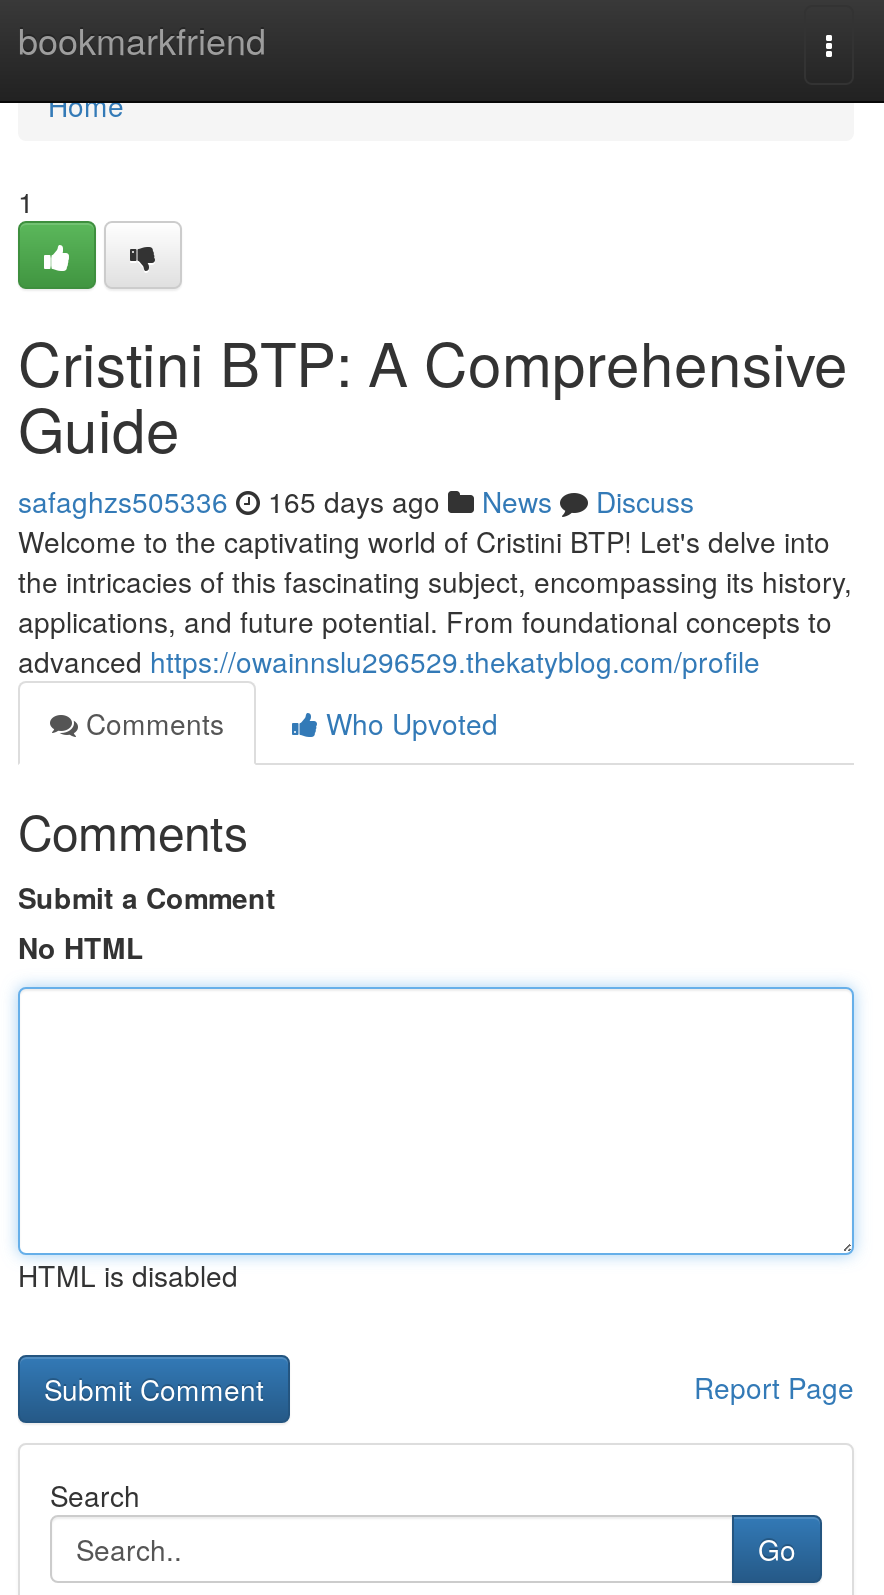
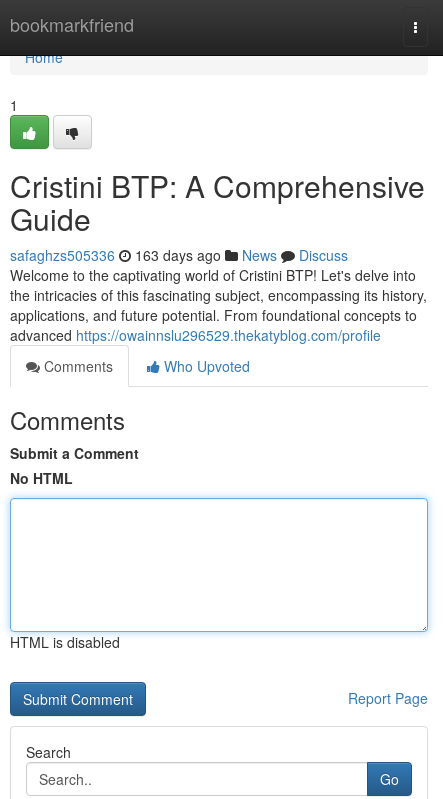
[18,481,694,521] safaghzs505336 165 days ago News Discuss -> [10,245,348,265] safaghzs505336 163 days ago News Discuss

